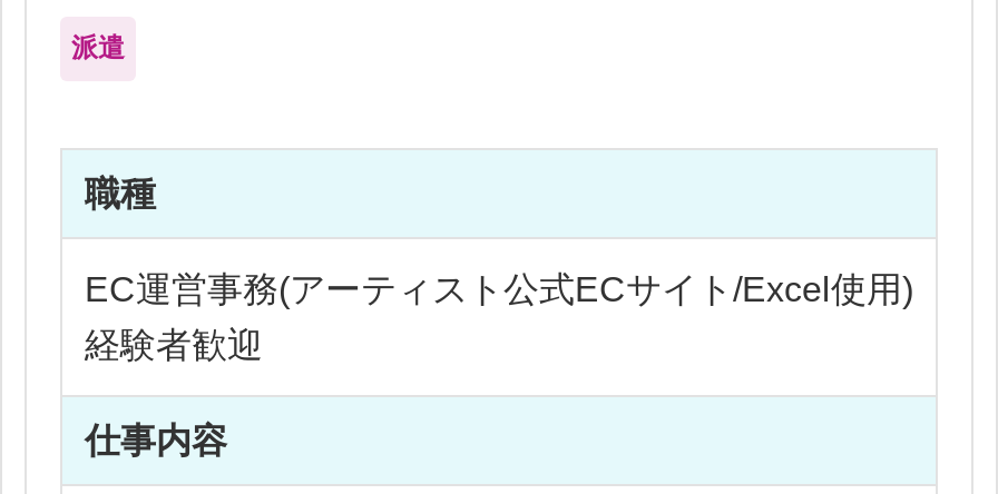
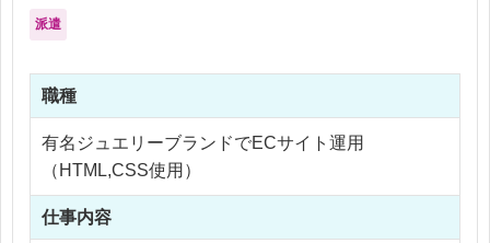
[85,270,913,308] EC運営事務(アーティスト公式ECサイト/Excel使用) -> [42,134,364,152] 有名ジュエリーブランドでECサイト運用
[85,326,263,364] 経験者歓迎 -> [42,161,201,180] （HTML,CSS使用）

